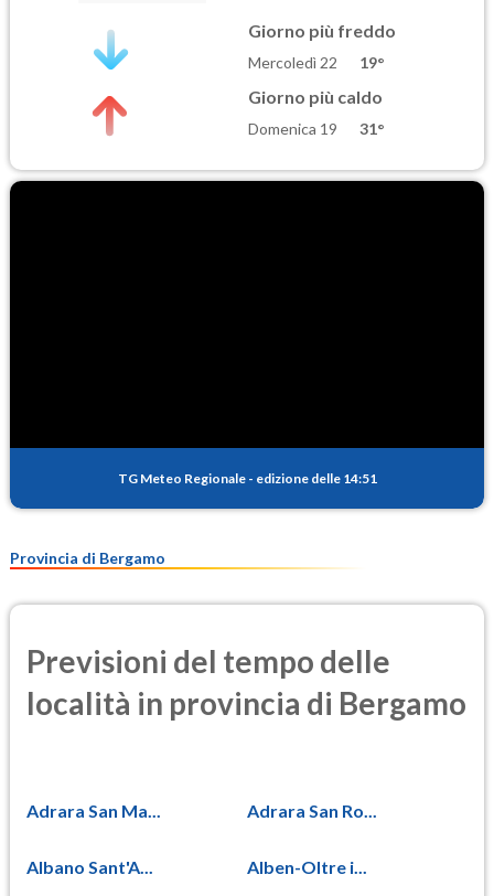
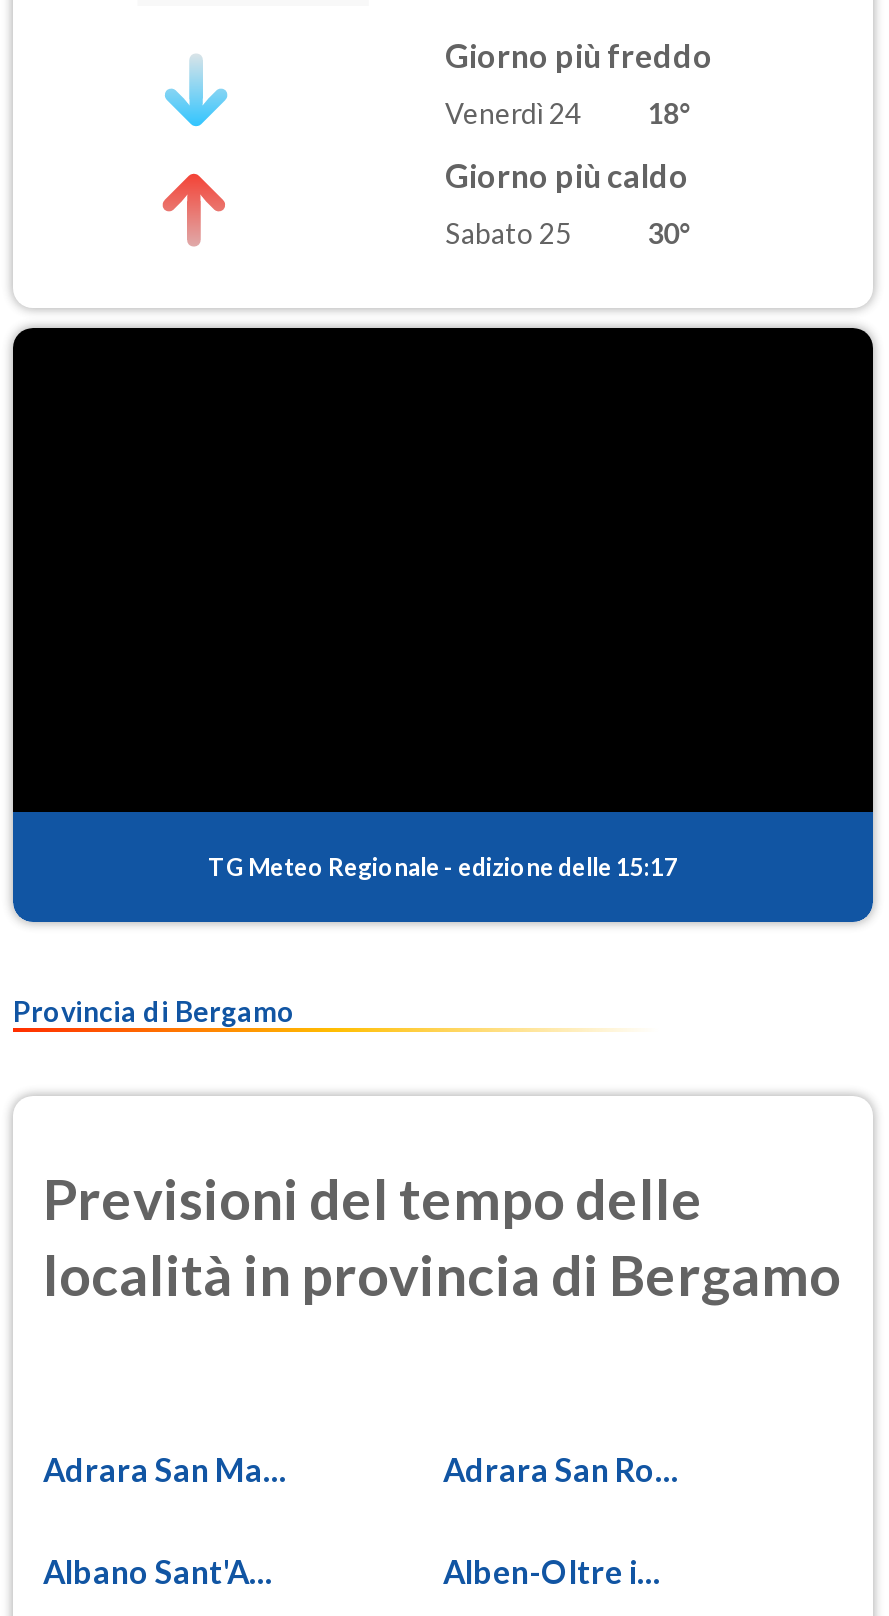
[248,53,385,72] Mercoledì 22 | 19° -> [445,96,693,130] Venerdì 24 | 18°
[248,120,385,138] Domenica 19 | 31° -> [445,217,693,251] Sabato 25 | 30°
[117,470,377,486] TG Meteo Regionale - edizione delle 14:51 -> [208,851,678,881] TG Meteo Regionale - edizione delle 15:17

